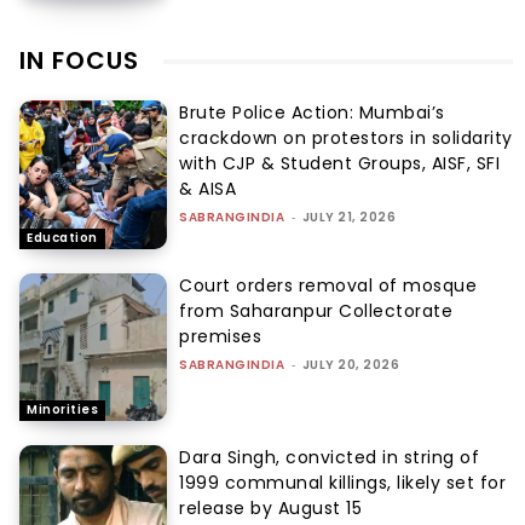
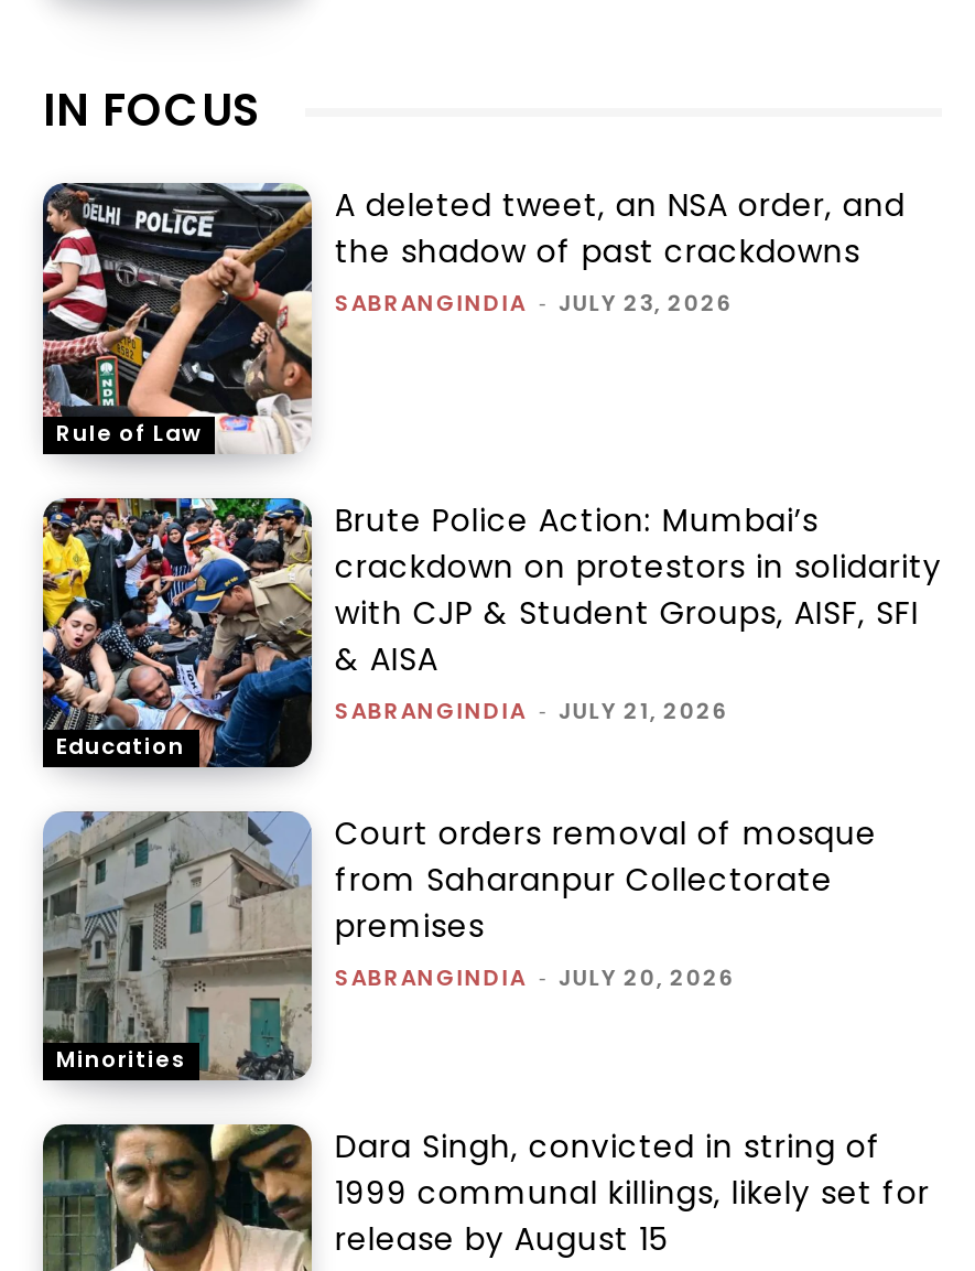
none -> [41,181,314,454] [image] | Rule of Law
none -> [335,183,905,320] A deleted tweet, an NSA order, and | the shadow of past crackdowns | SABRANGINDIA - JULY 23, 2026

